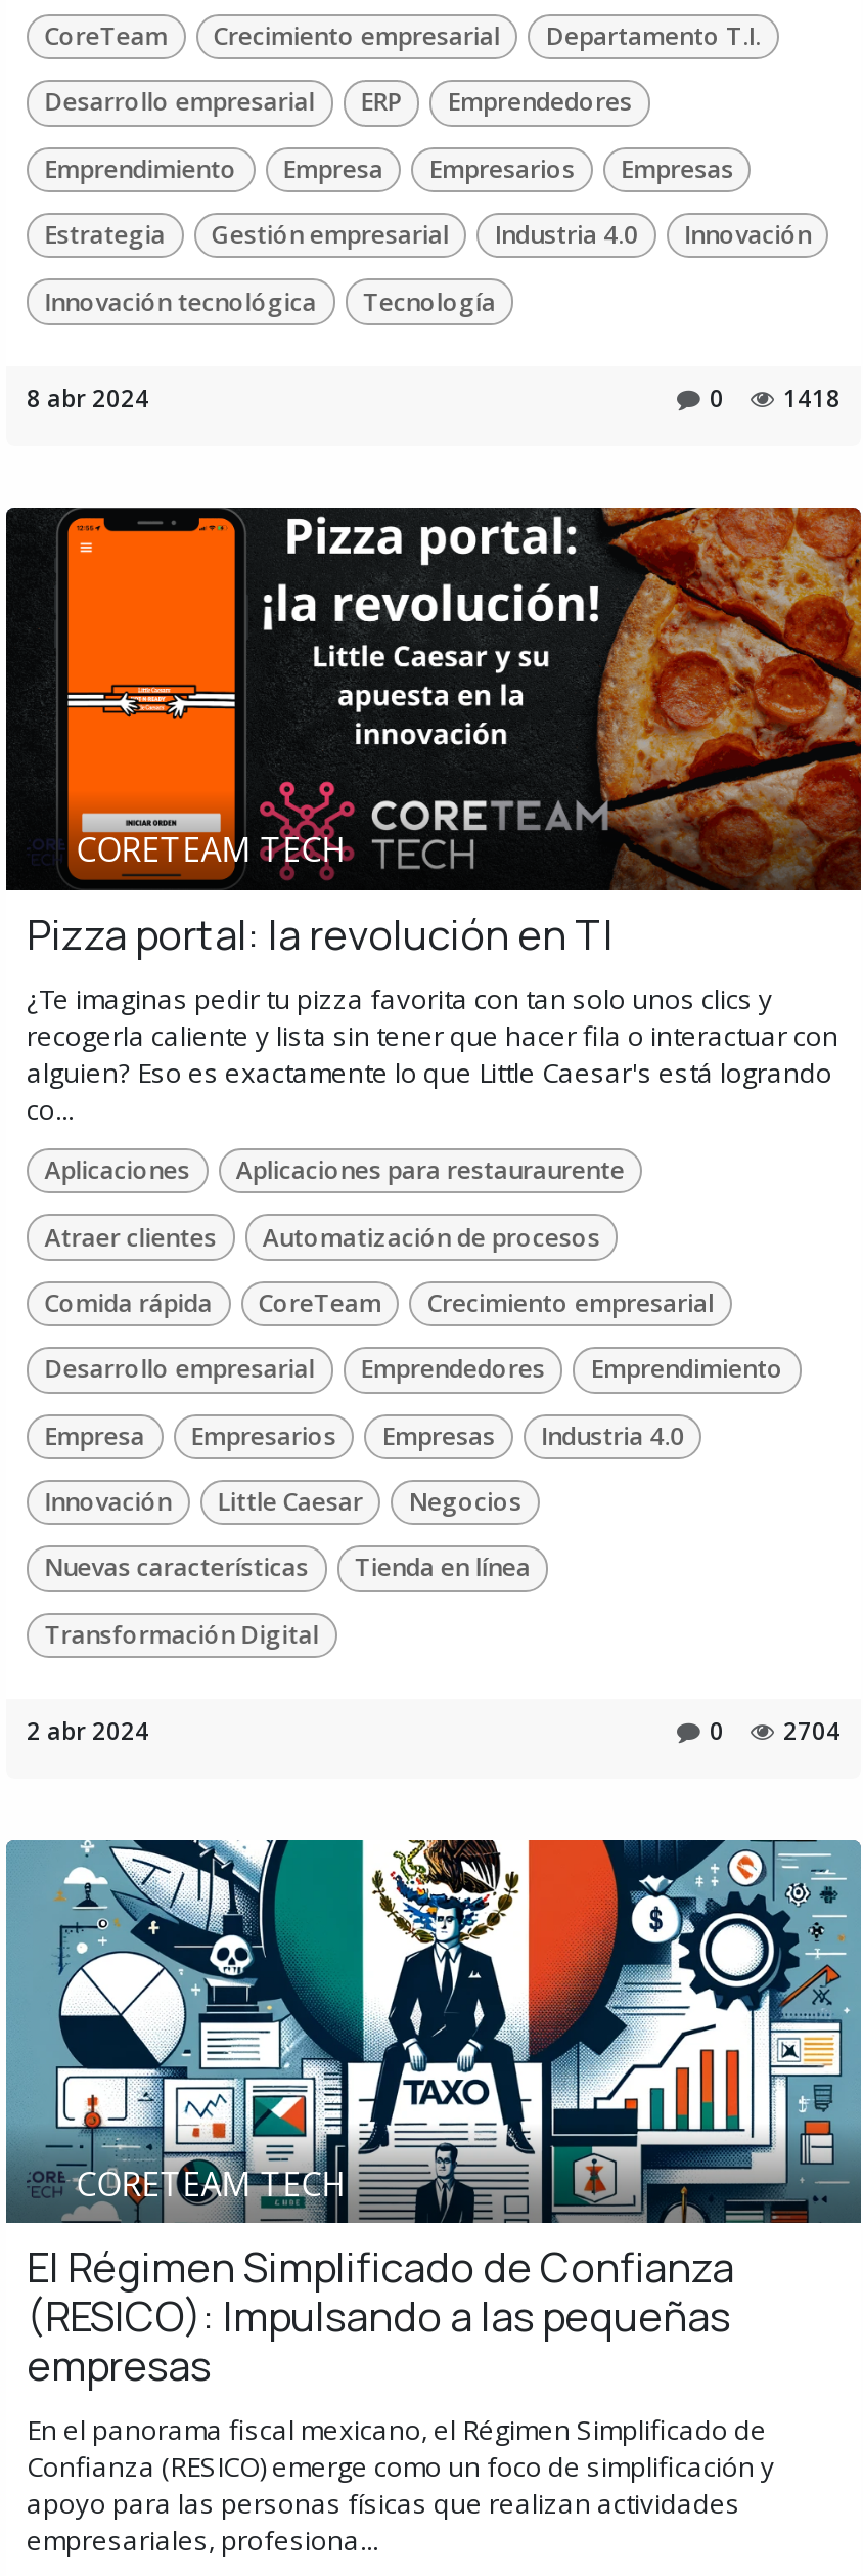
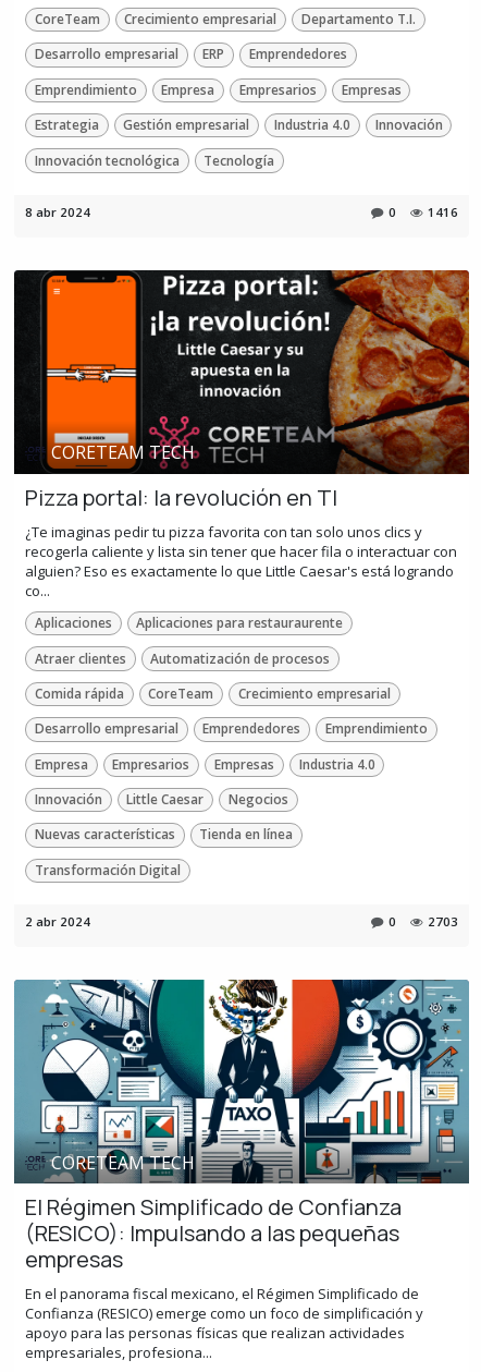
[710,382,841,413] 0 1418 -> [388,204,458,220] 0 1416
[710,1715,841,1746] 0 2704 -> [388,913,458,930] 0 2703

